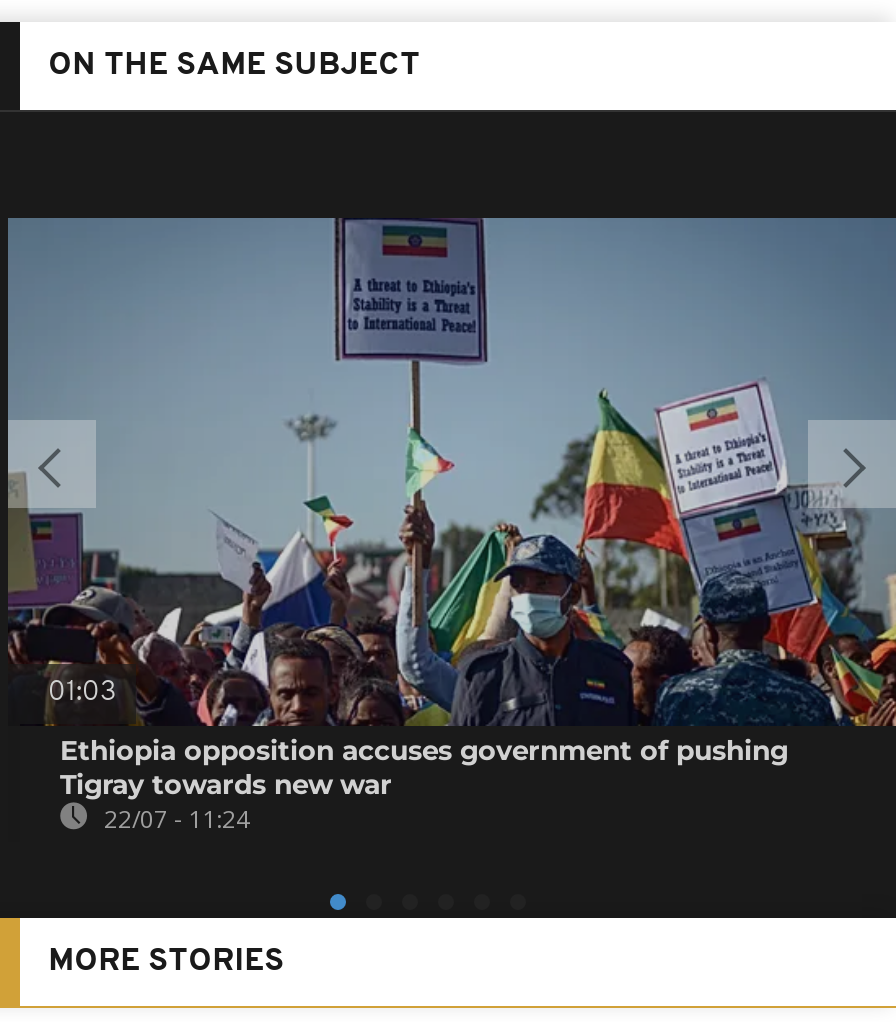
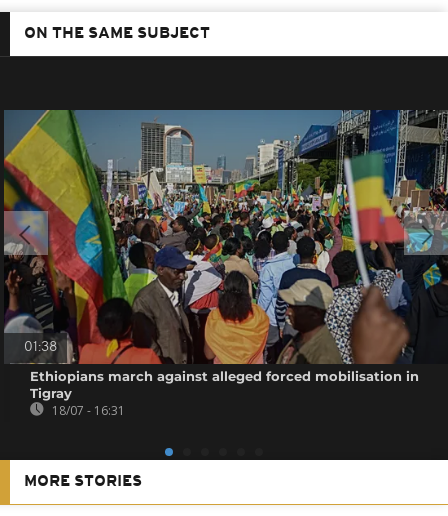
[6,216,890,728] [image] | 01:03 -> [3,110,445,364] [image] | 01:38
[60,734,788,836] Ethiopia opposition accuses government of pushing | Tigray towards new war | 22/07 - 11:24 -> [30,368,419,419] Ethiopians march against alleged forced mobilisation in | Tigray | 18/07 - 16:31

